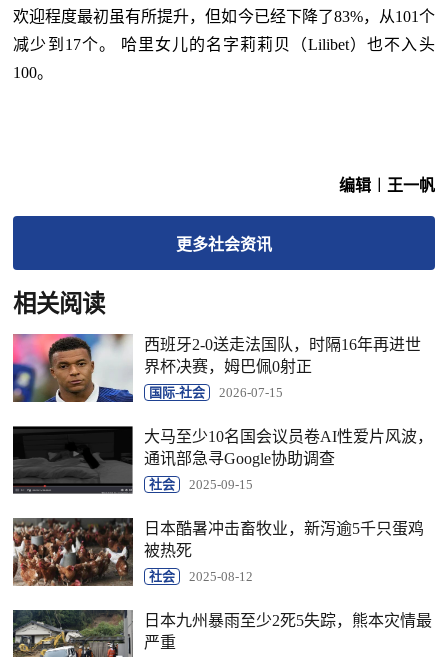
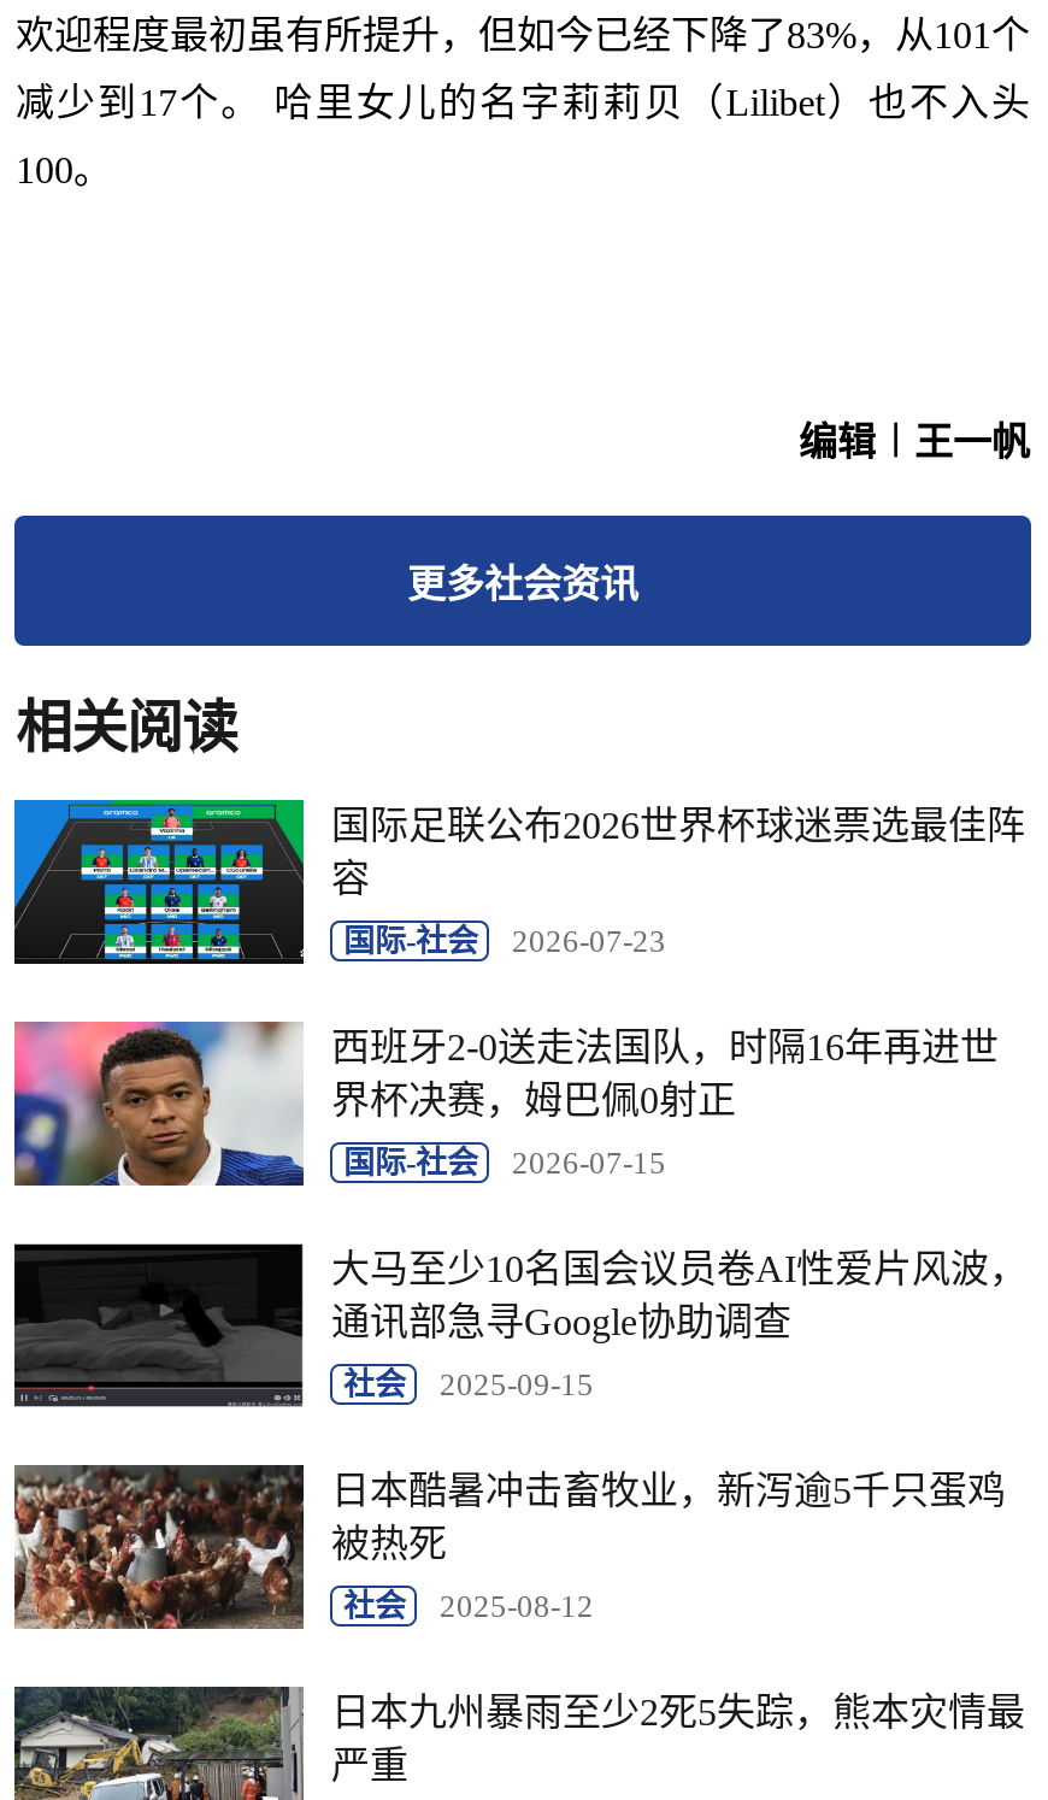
none -> [12,798,1025,966] [image] | 国际足联公布2026世界杯球迷票选最佳阵 | 容 | 国际-社会 | 2026-07-23

